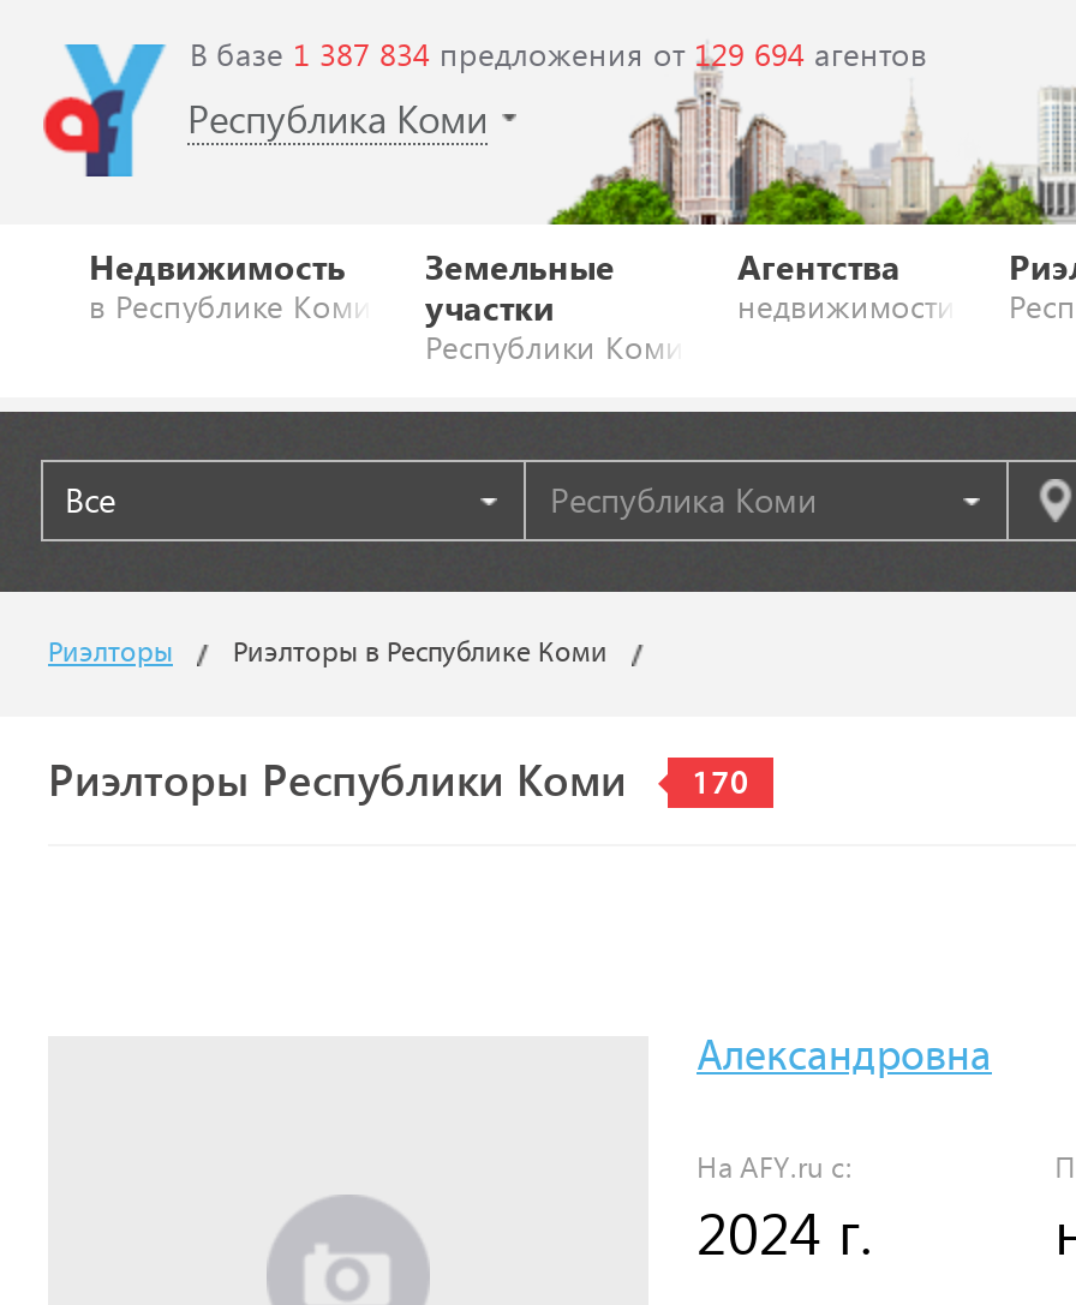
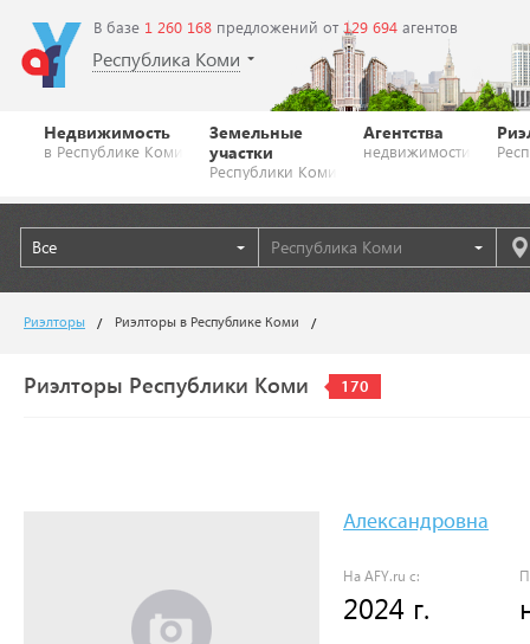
[190,32,937,73] В базе 1 387 834 предложения от 129 694 агентов -> [93,17,463,37] В базе 1 260 168 предложений от 129 694 агентов

